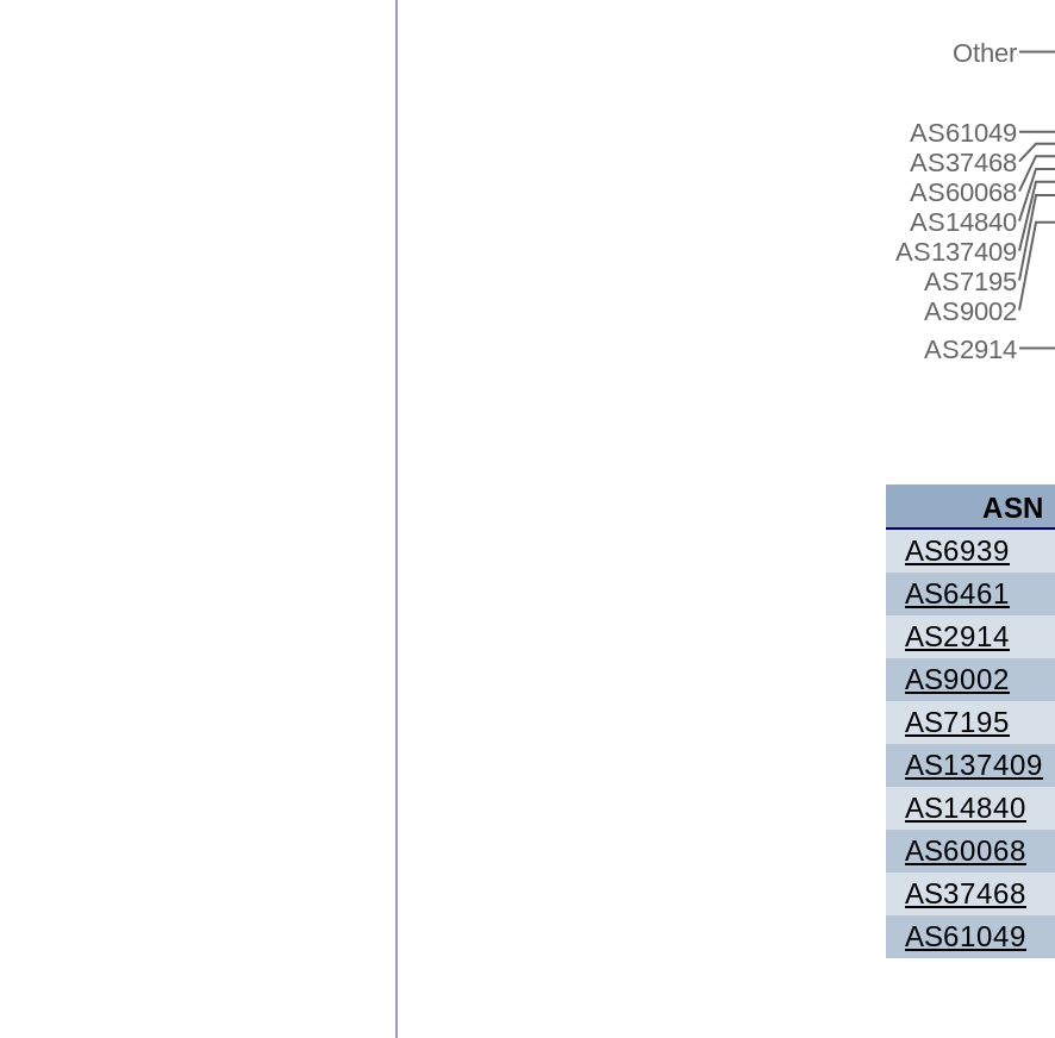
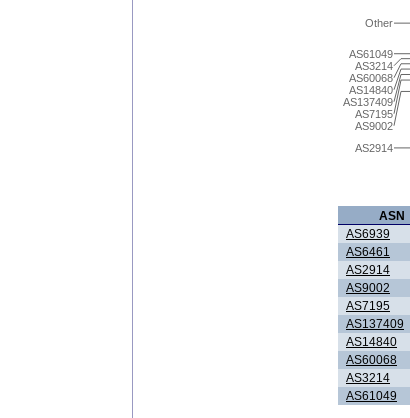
[909,148,1016,178] AS37468 -> [354,60,392,72] AS3214
[905,878,1026,911] AS37468 -> [346,371,390,385] AS3214

